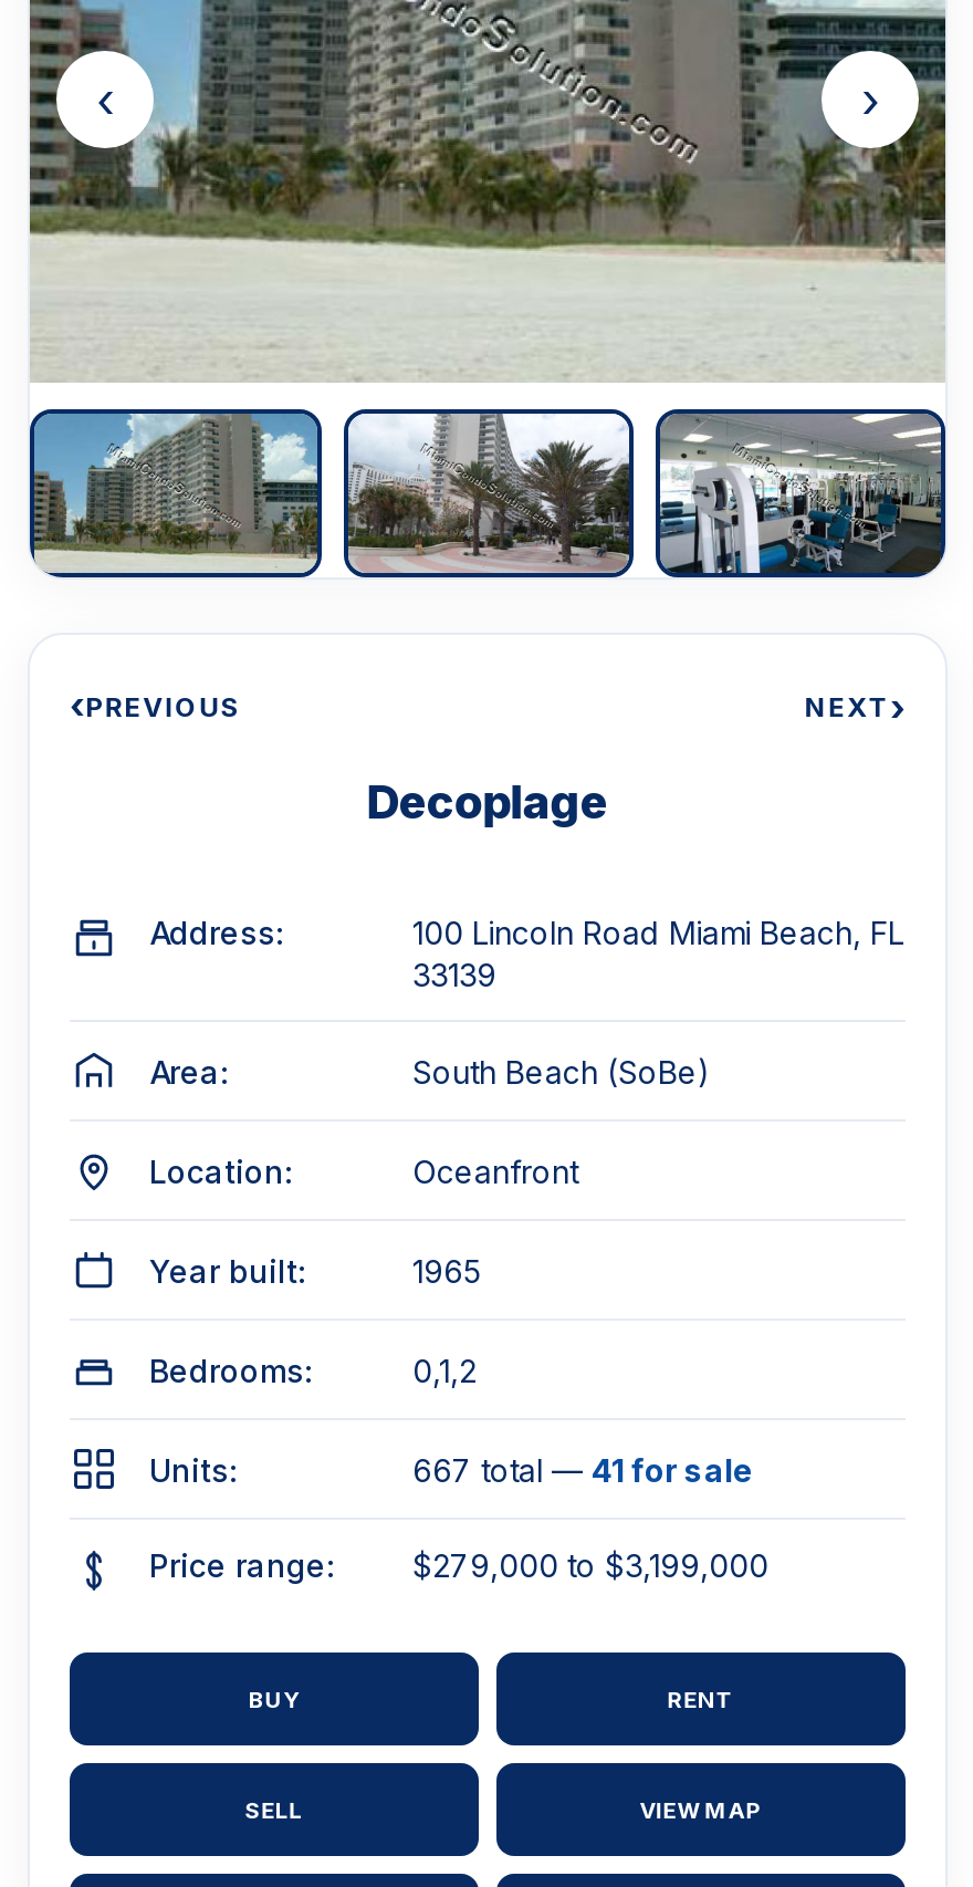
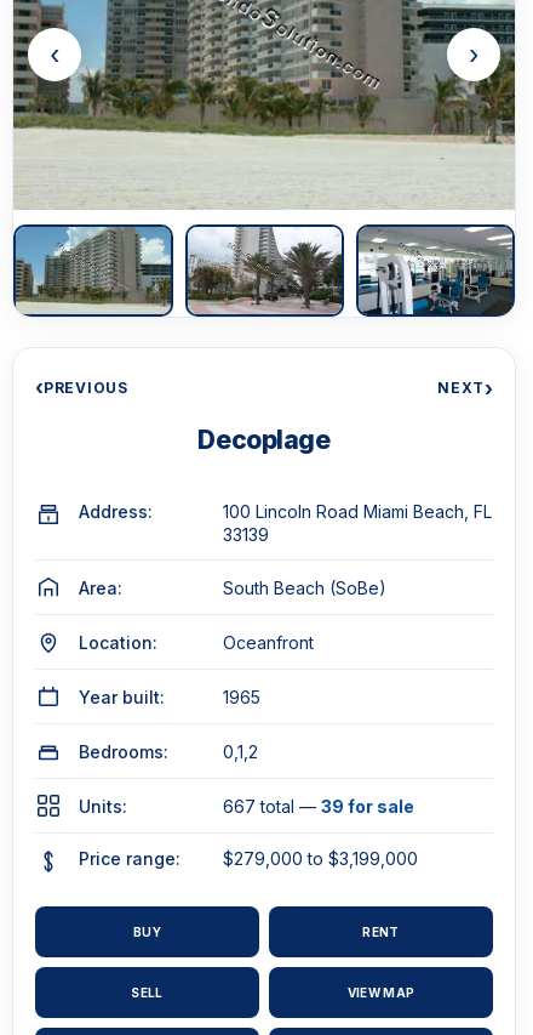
[412,1450,753,1488] 667 total — 41 for sale -> [223,795,414,816] 667 total — 39 for sale

